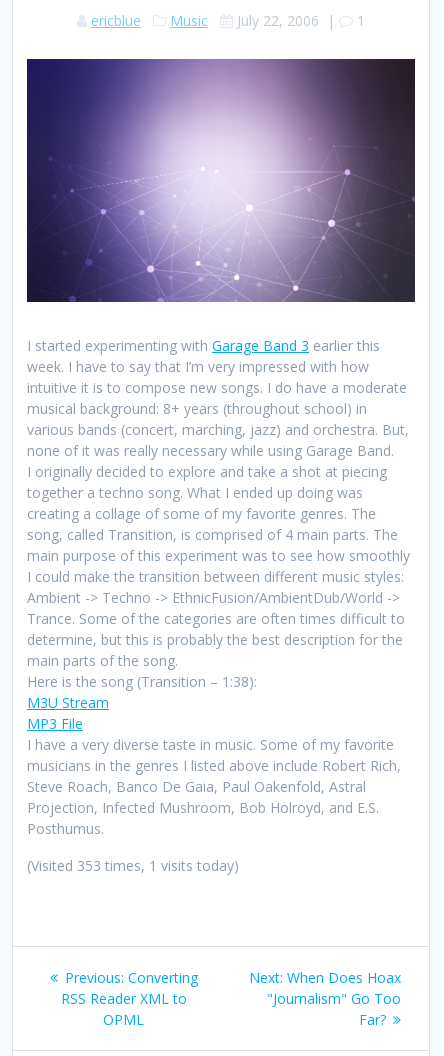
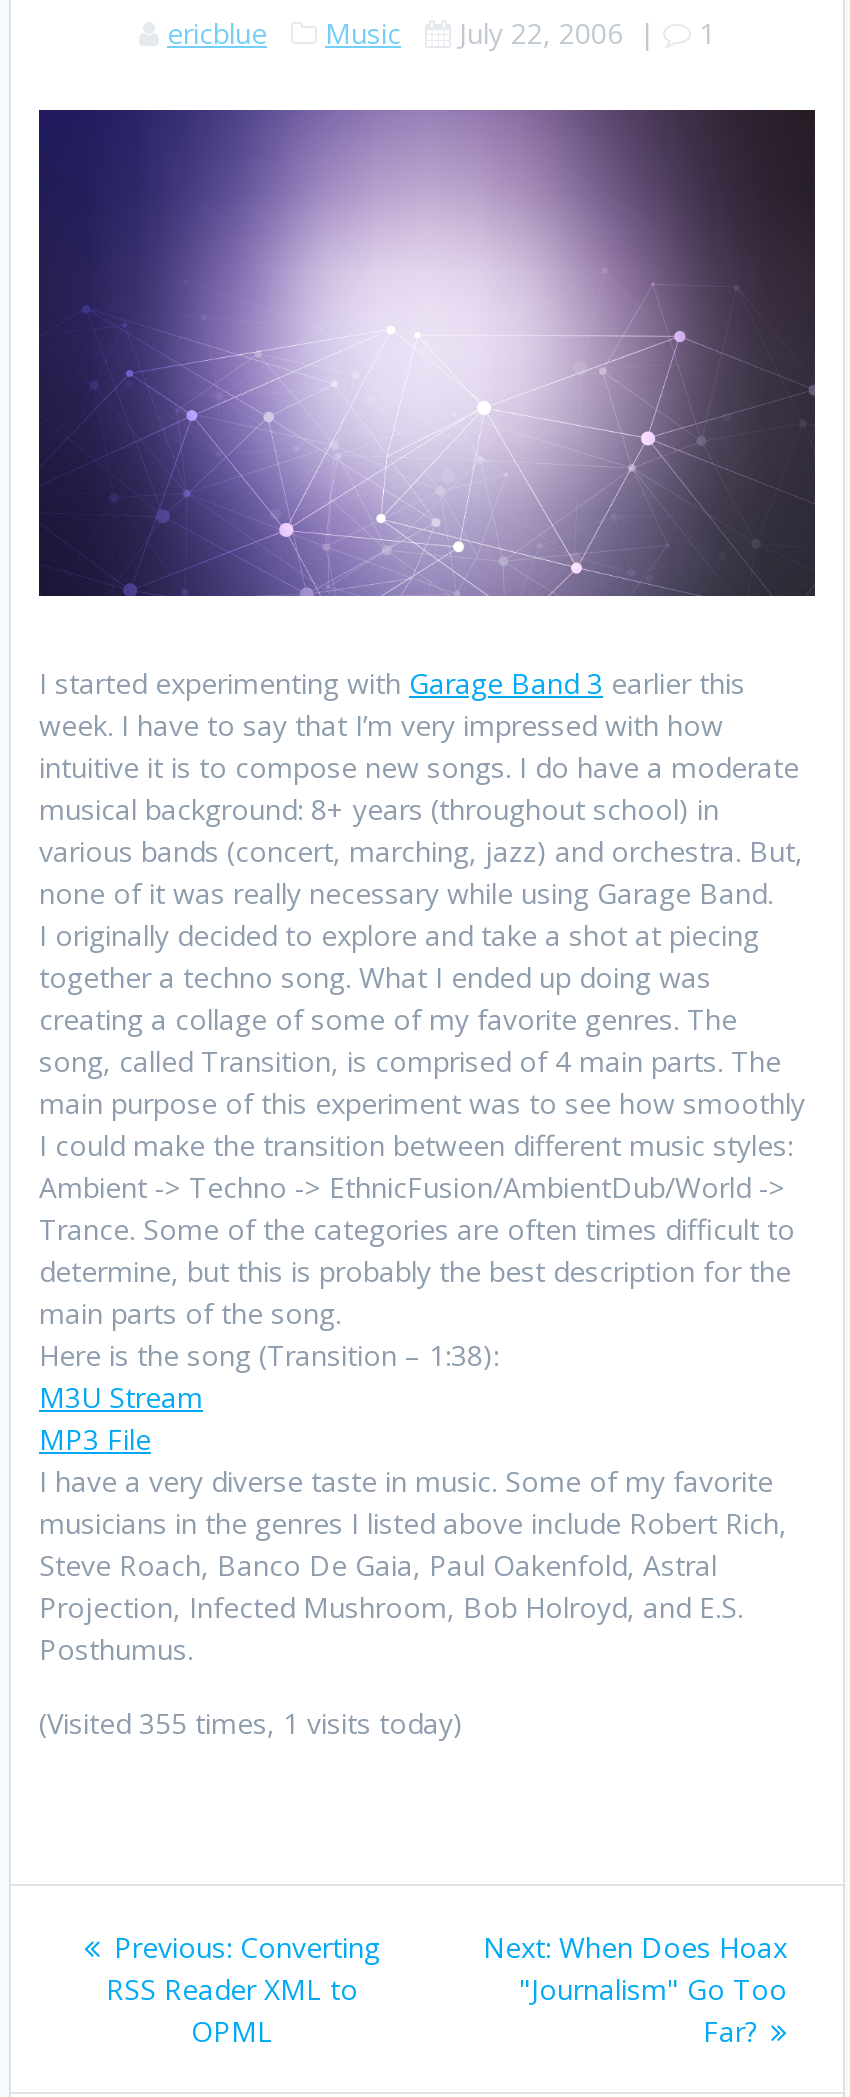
[27,856,239,875] (Visited 353 times, 1 visits today) -> [39,1703,463,1741] (Visited 355 times, 1 visits today)

